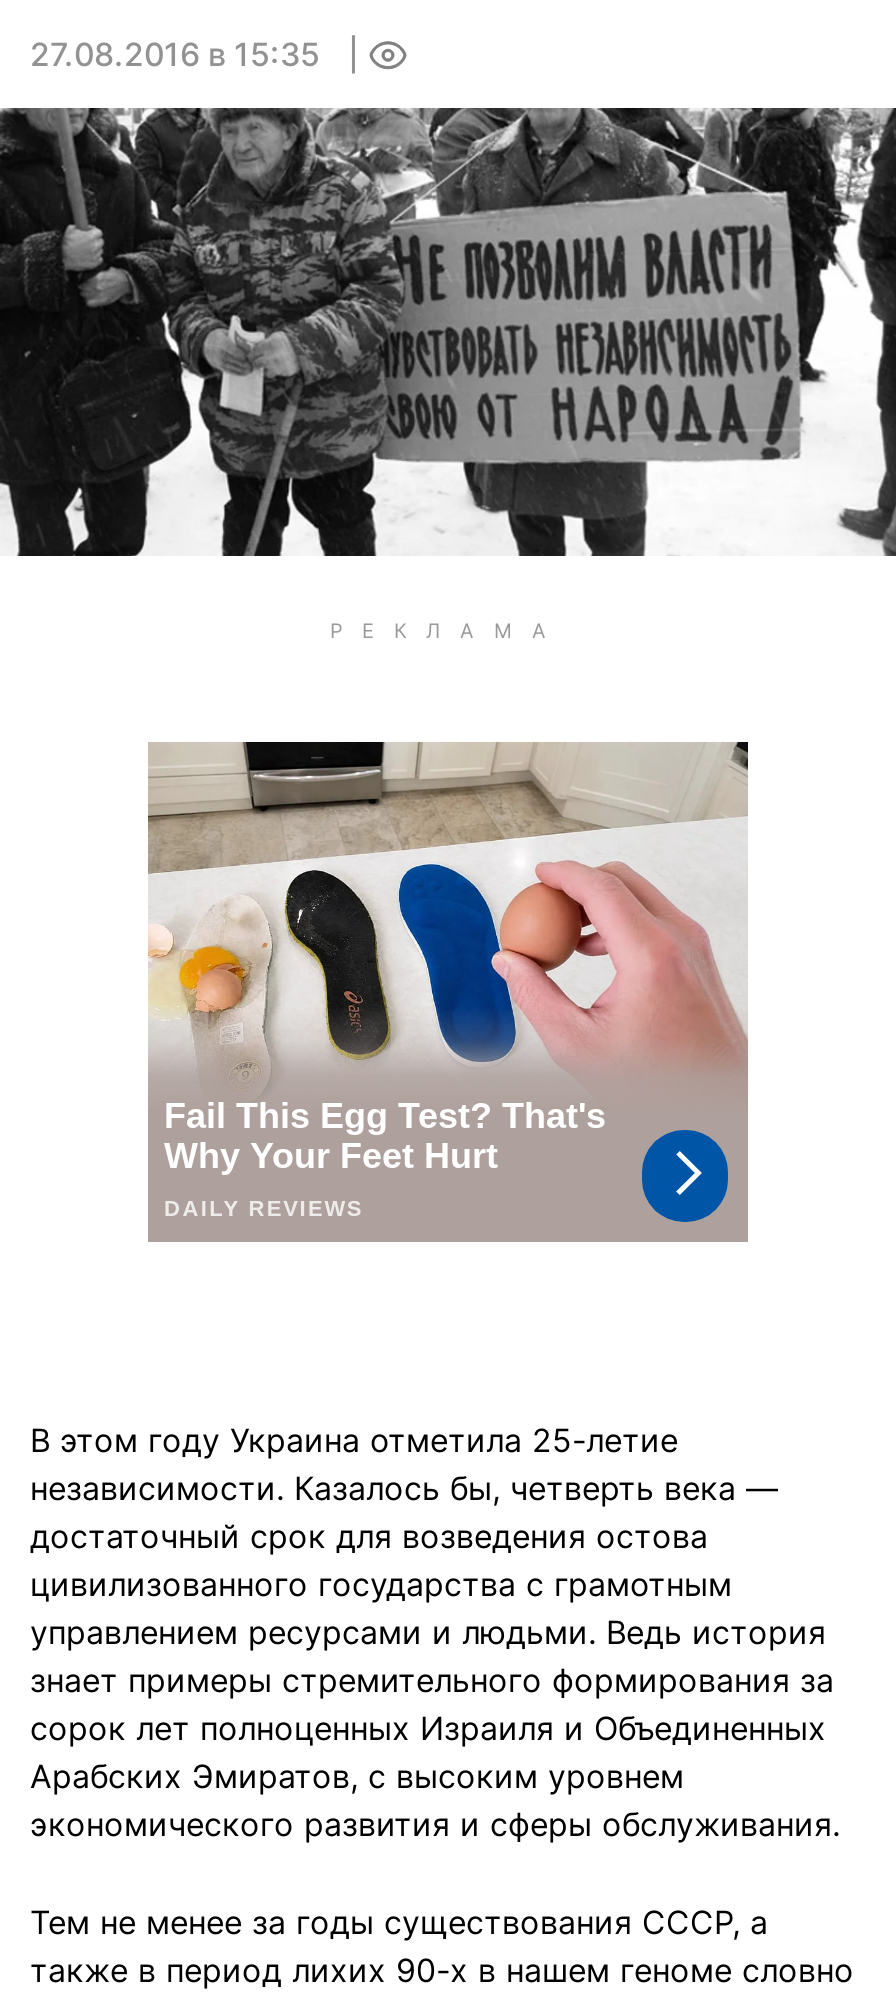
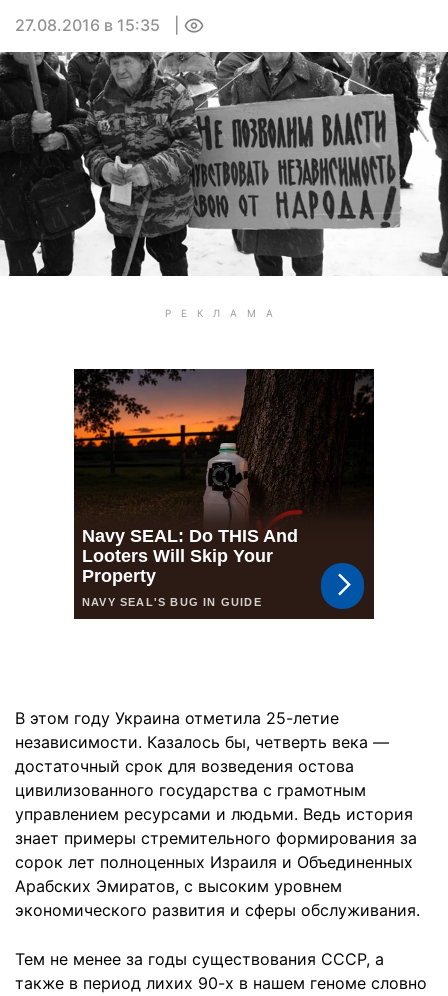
[148,740,748,1240] [image] -> [73,368,375,619] [image]

